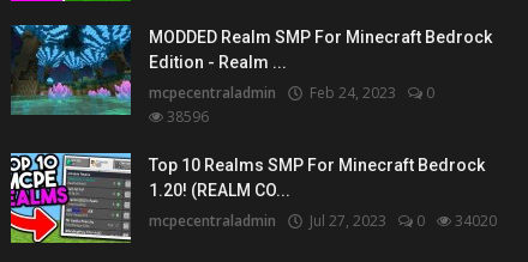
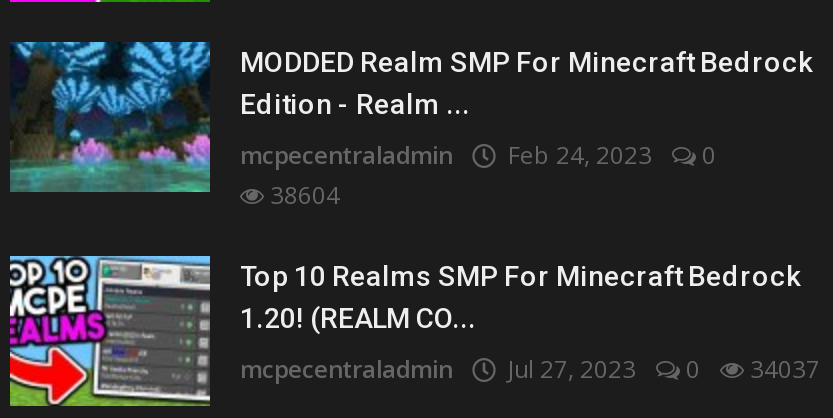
[163,107,209,127] 38596 -> [264,179,340,213] 38604
[149,211,497,231] mcpecentraladmin Jul 27, 2023 0 34020 -> [240,353,820,387] mcpecentraladmin Jul 27, 2023 0 34037

